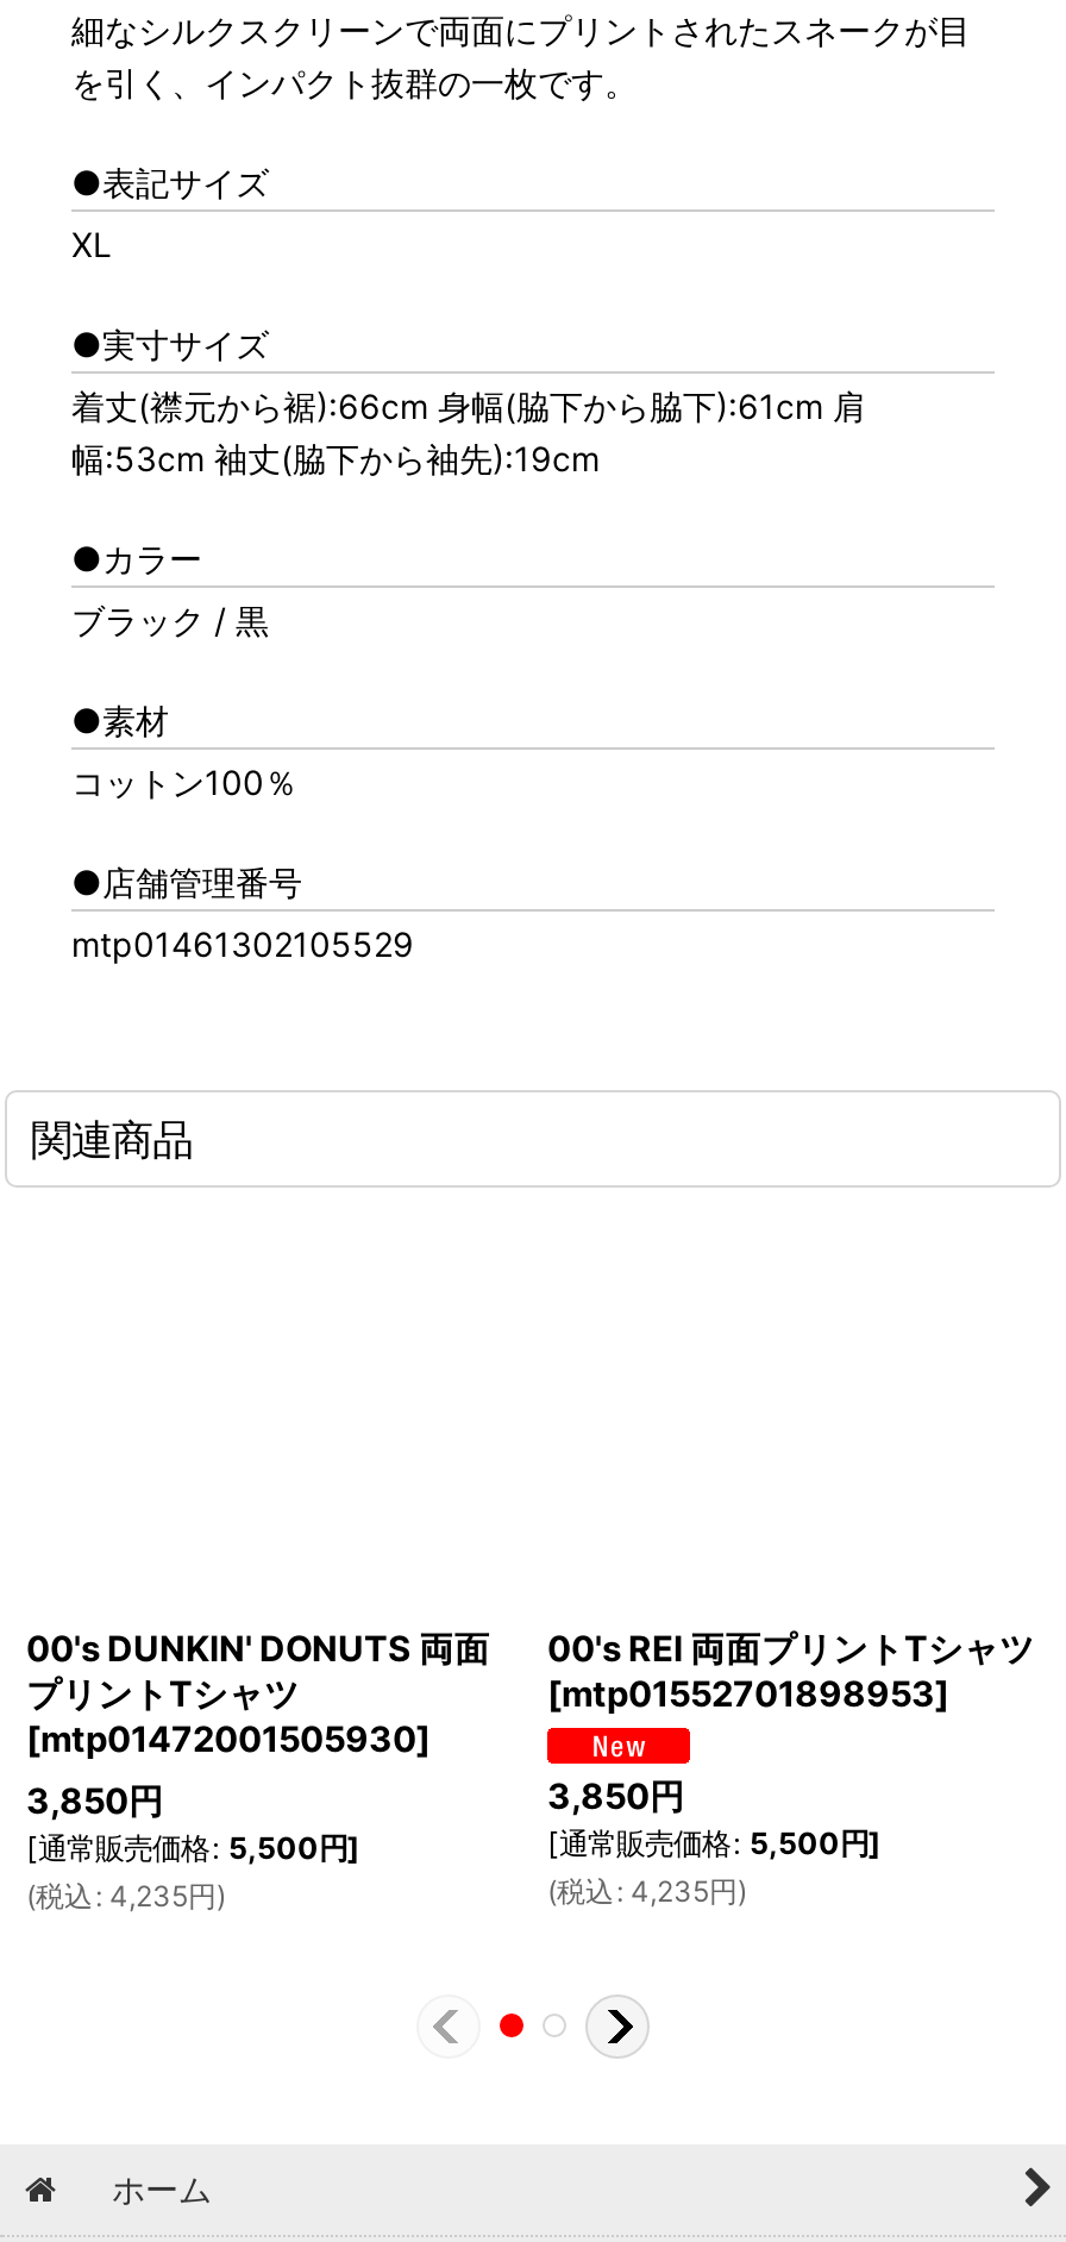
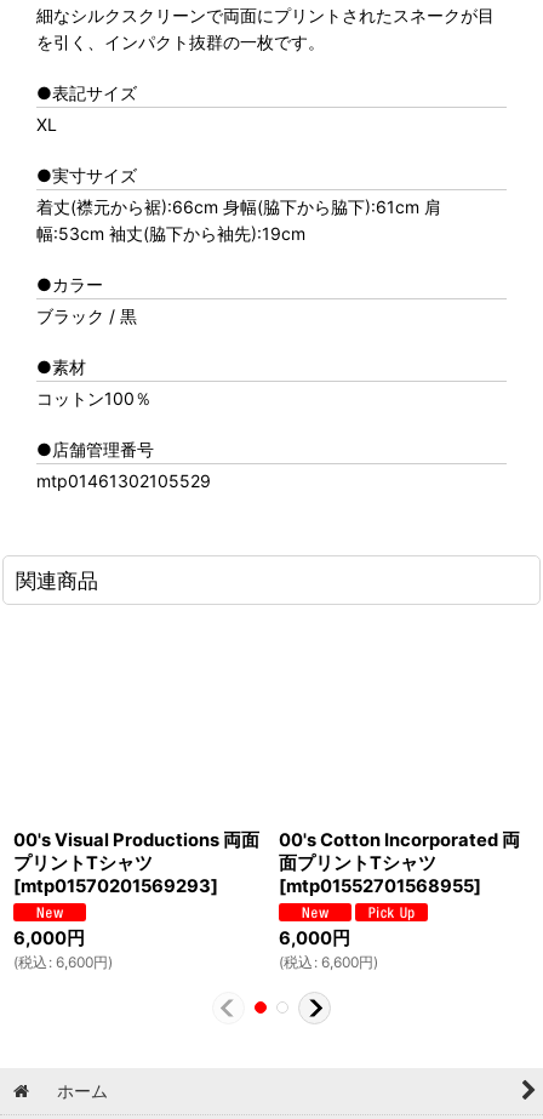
[26,1628,490,1671] 00's DUNKIN' DONUTS 両面 -> [13,829,259,851] 00's Visual Productions 両面
[547,1628,1035,1909] 00's REI 両面プリントTシャツ | [mtp01552701898953] | 3,850円 | [通常販売価格: 5,500円] | (税込: 4,235円) -> [279,829,520,971] 00's Cotton Incorporated 両 | 面プリントTシャツ | [mtp01552701568955] | 6,000円 | (税込: 6,600円)
[26,1718,431,1914] [mtp01472001505930] | 3,850円 | [通常販売価格: 5,500円] | (税込: 4,235円) -> [13,875,218,971] [mtp01570201569293] | 6,000円 | (税込: 6,600円)

